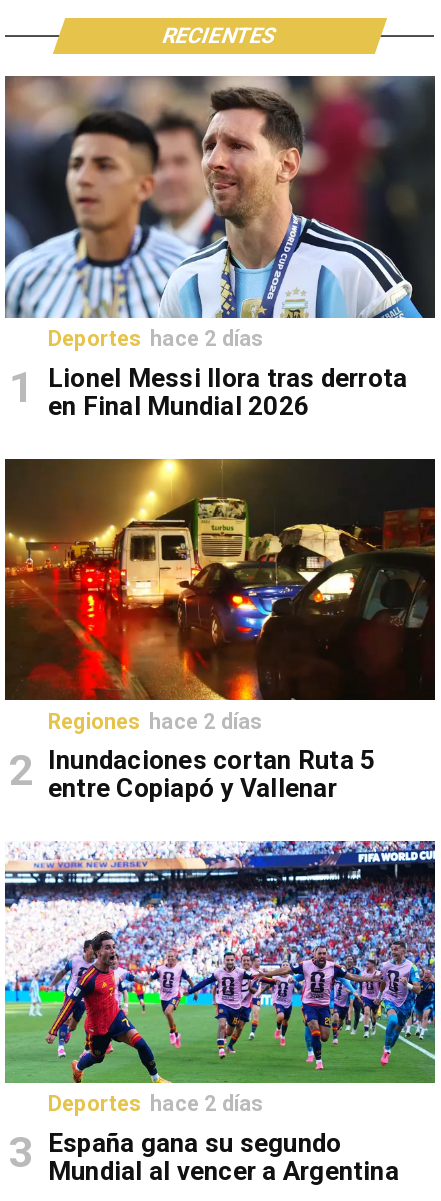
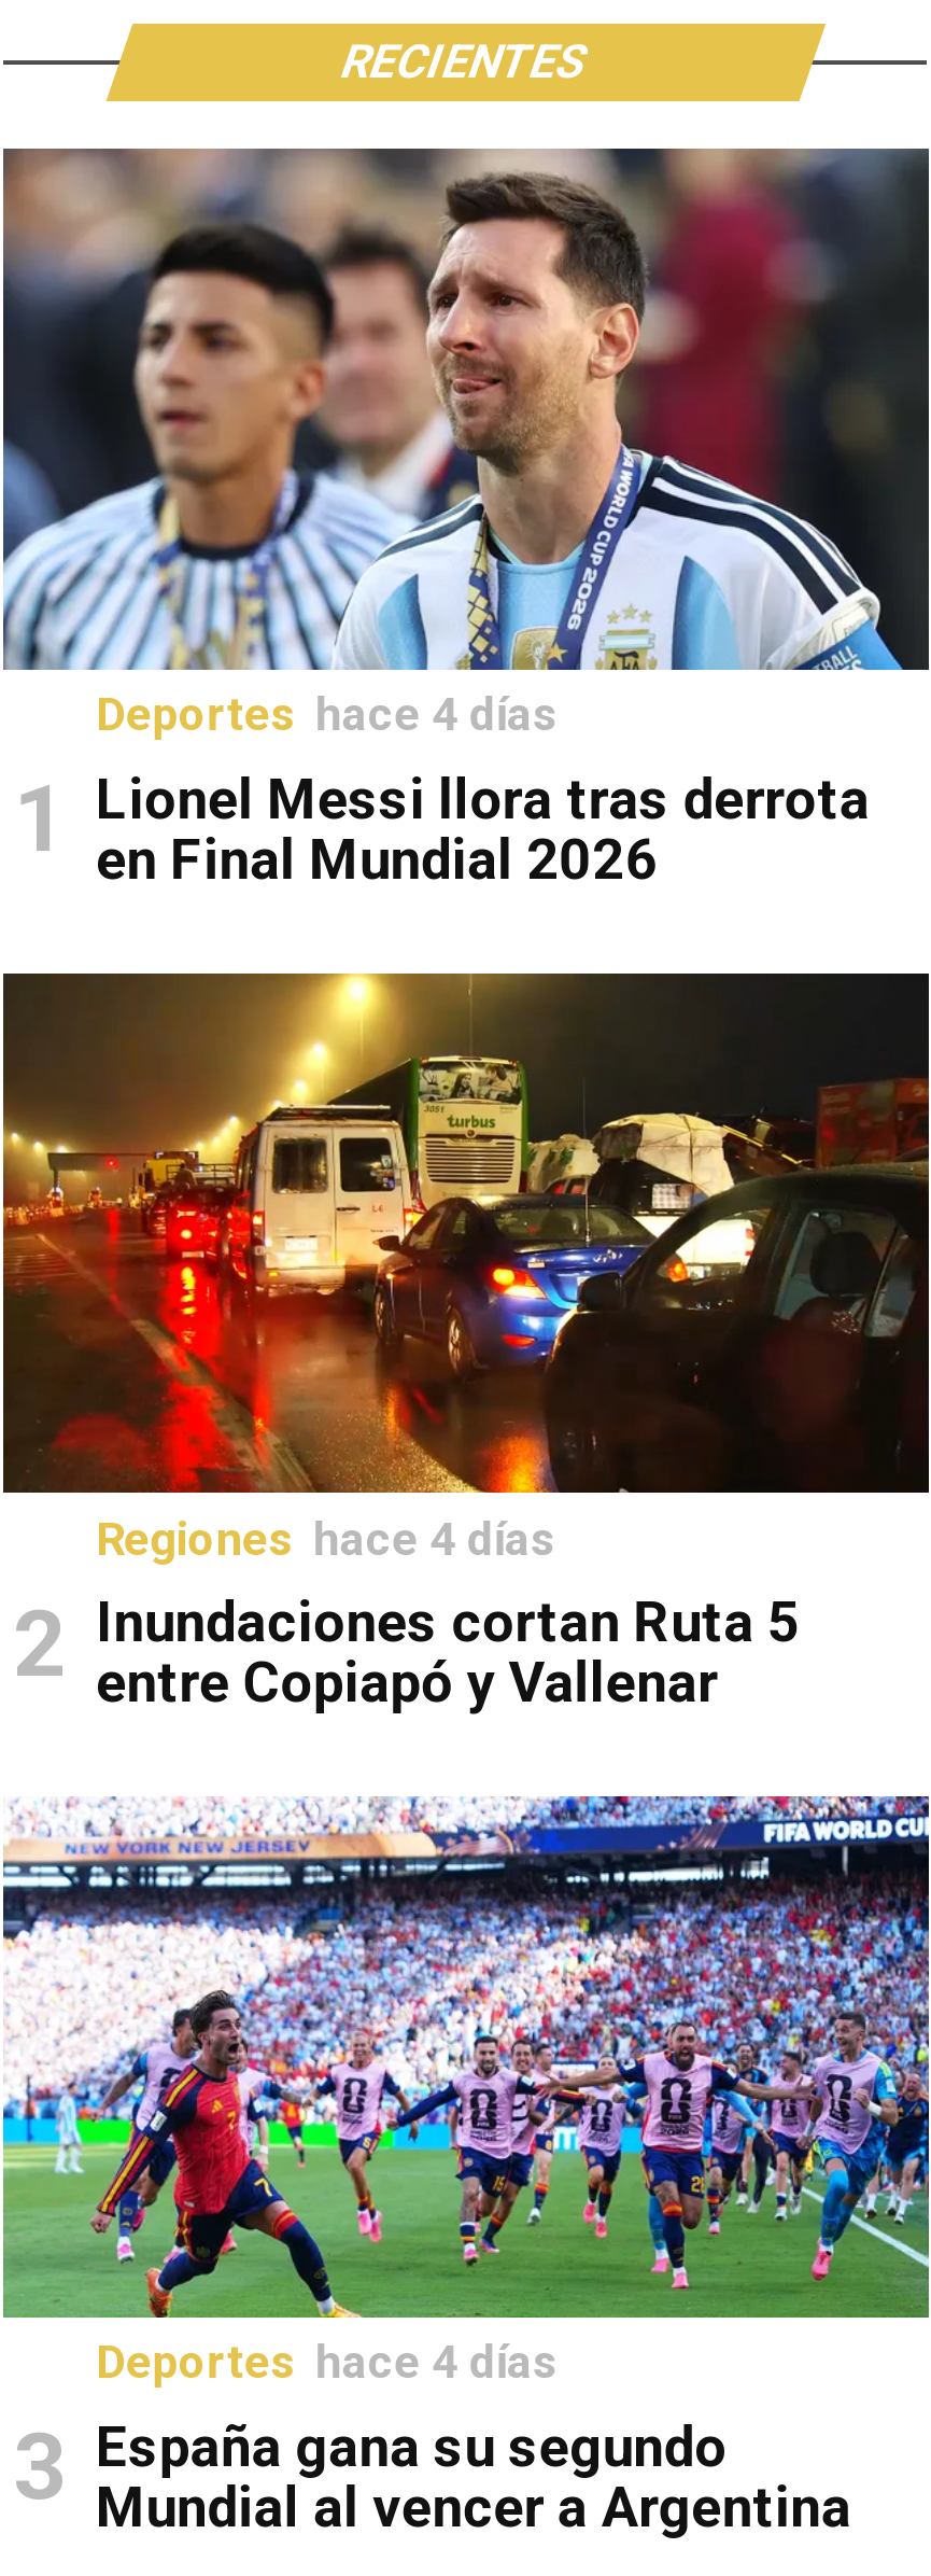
[48,326,263,351] Deportes hace 2 días -> [96,688,559,742] Deportes hace 4 días
[48,709,262,734] Regiones hace 2 días -> [96,1512,557,1565] Regiones hace 4 días
[48,1091,263,1116] Deportes hace 2 días -> [96,2335,559,2389] Deportes hace 4 días

